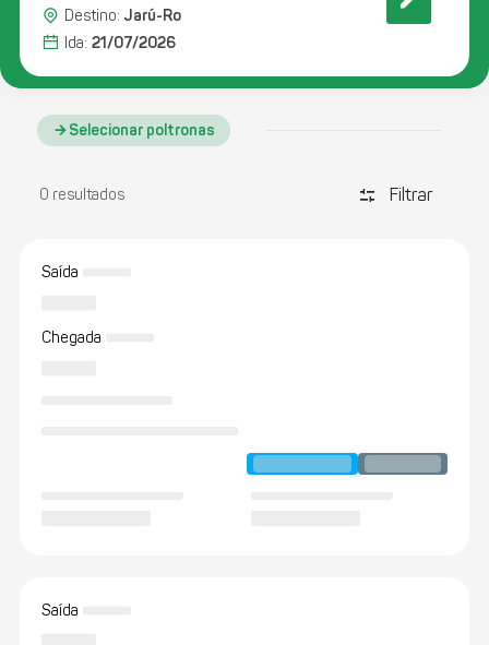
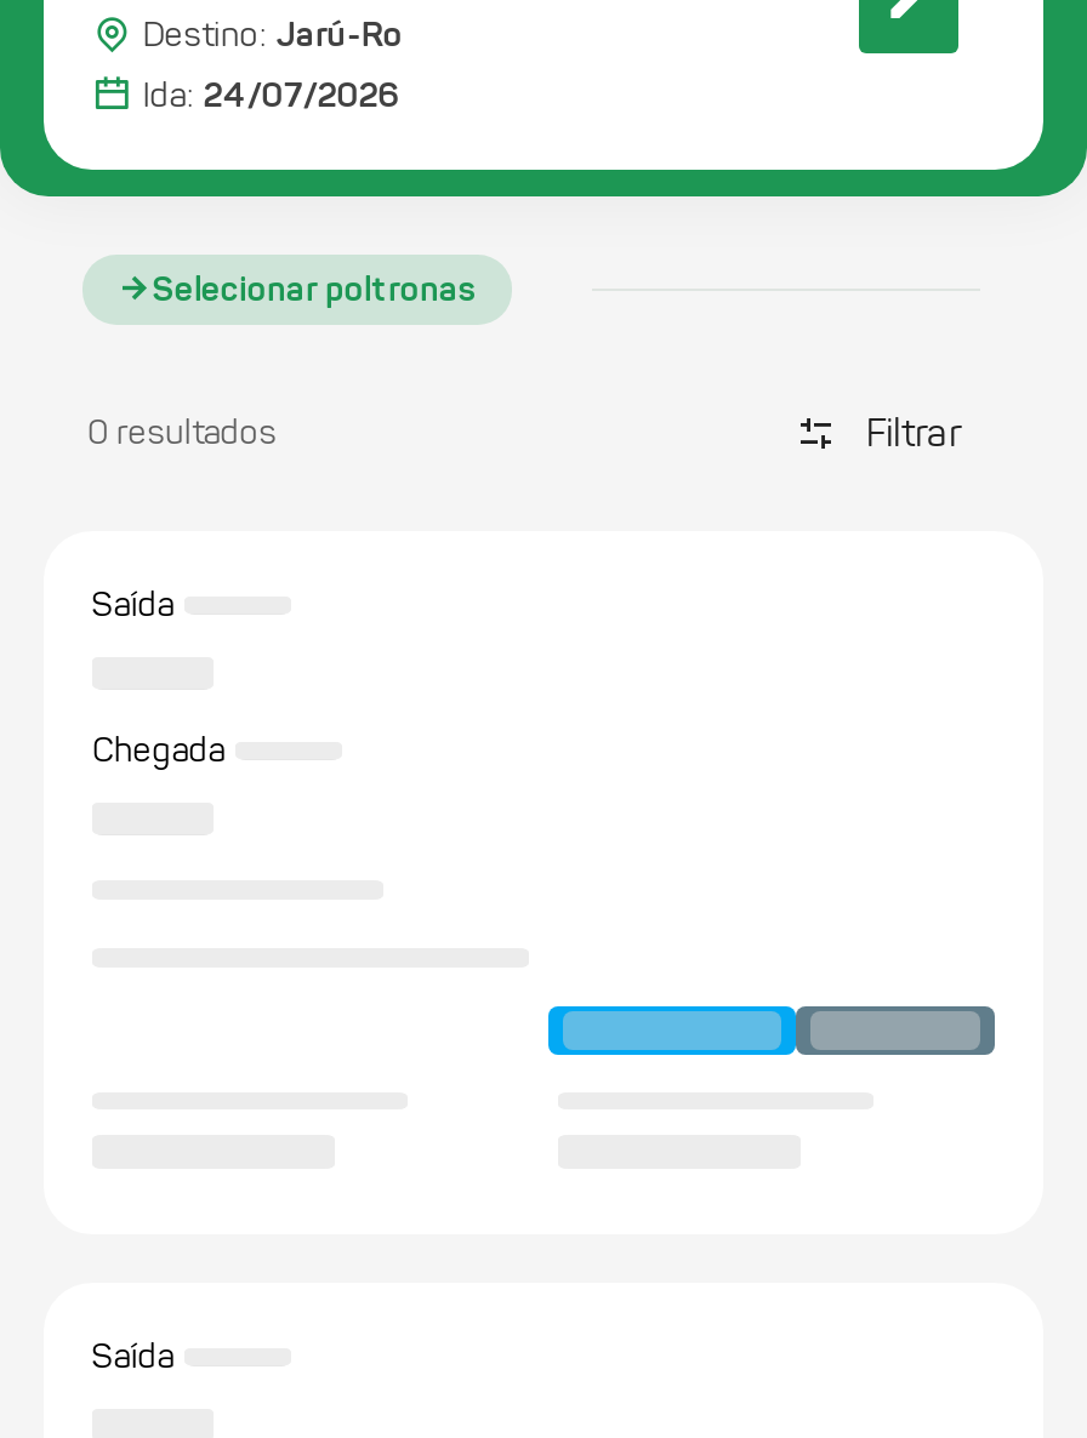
[64,33,176,52] Ida: 21/07/2026 -> [143,73,400,116] Ida: 24/07/2026

